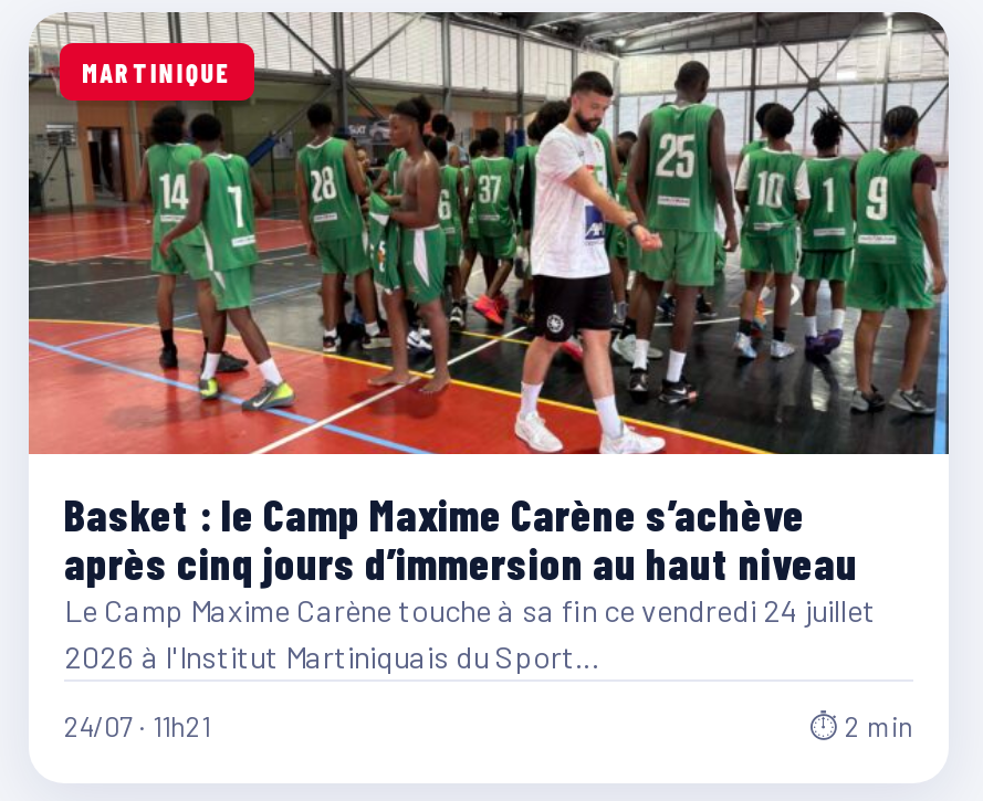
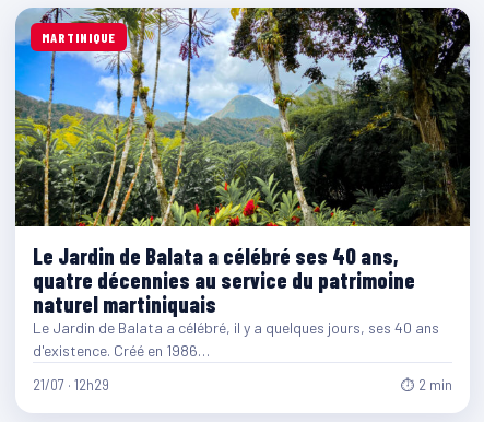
[27,10,951,674] [image] | Basket : le Camp Maxime Carène s’achève | après cinq jours d’immersion au haut niveau | Le Camp Maxime Carène touche à sa fin ce vendredi 24 juillet | 2026 à l'Institut Martiniquais du Sport… -> [14,7,471,359] [image] | Le Jardin de Balata a célébré ses 40 ans, | quatre décennies au service du patrimoine | naturel martiniquais | Le Jardin de Balata a célébré, il y a quelques jours, ses 40 ans | d'existence. Créé en 1986…
[64,707,210,743] 24/07 · 11h21 -> [33,376,109,393] 21/07 · 12h29

